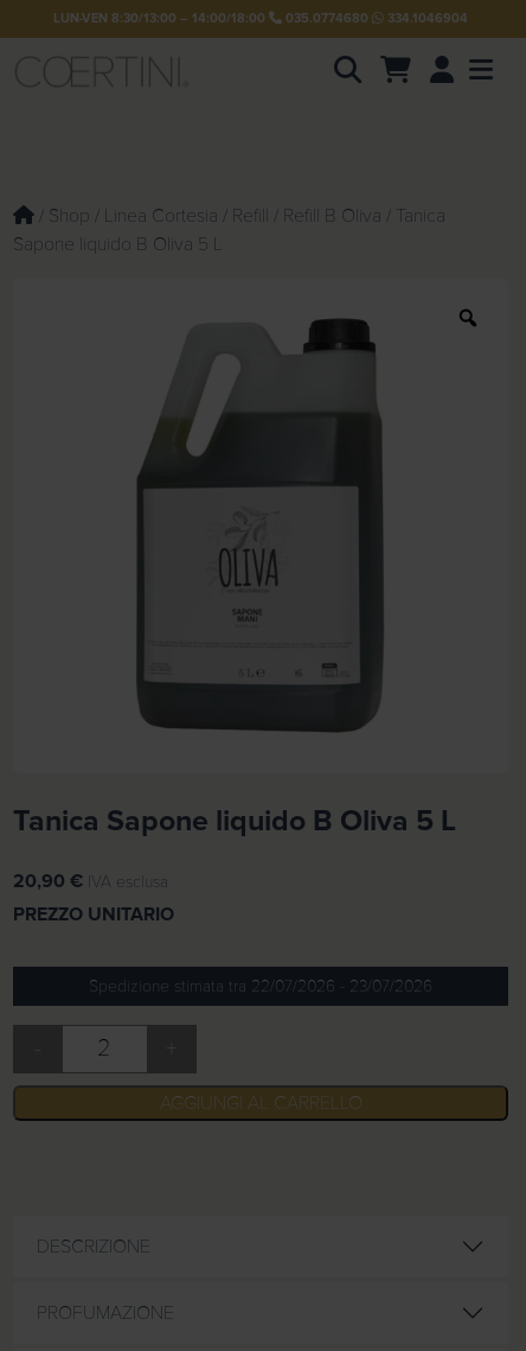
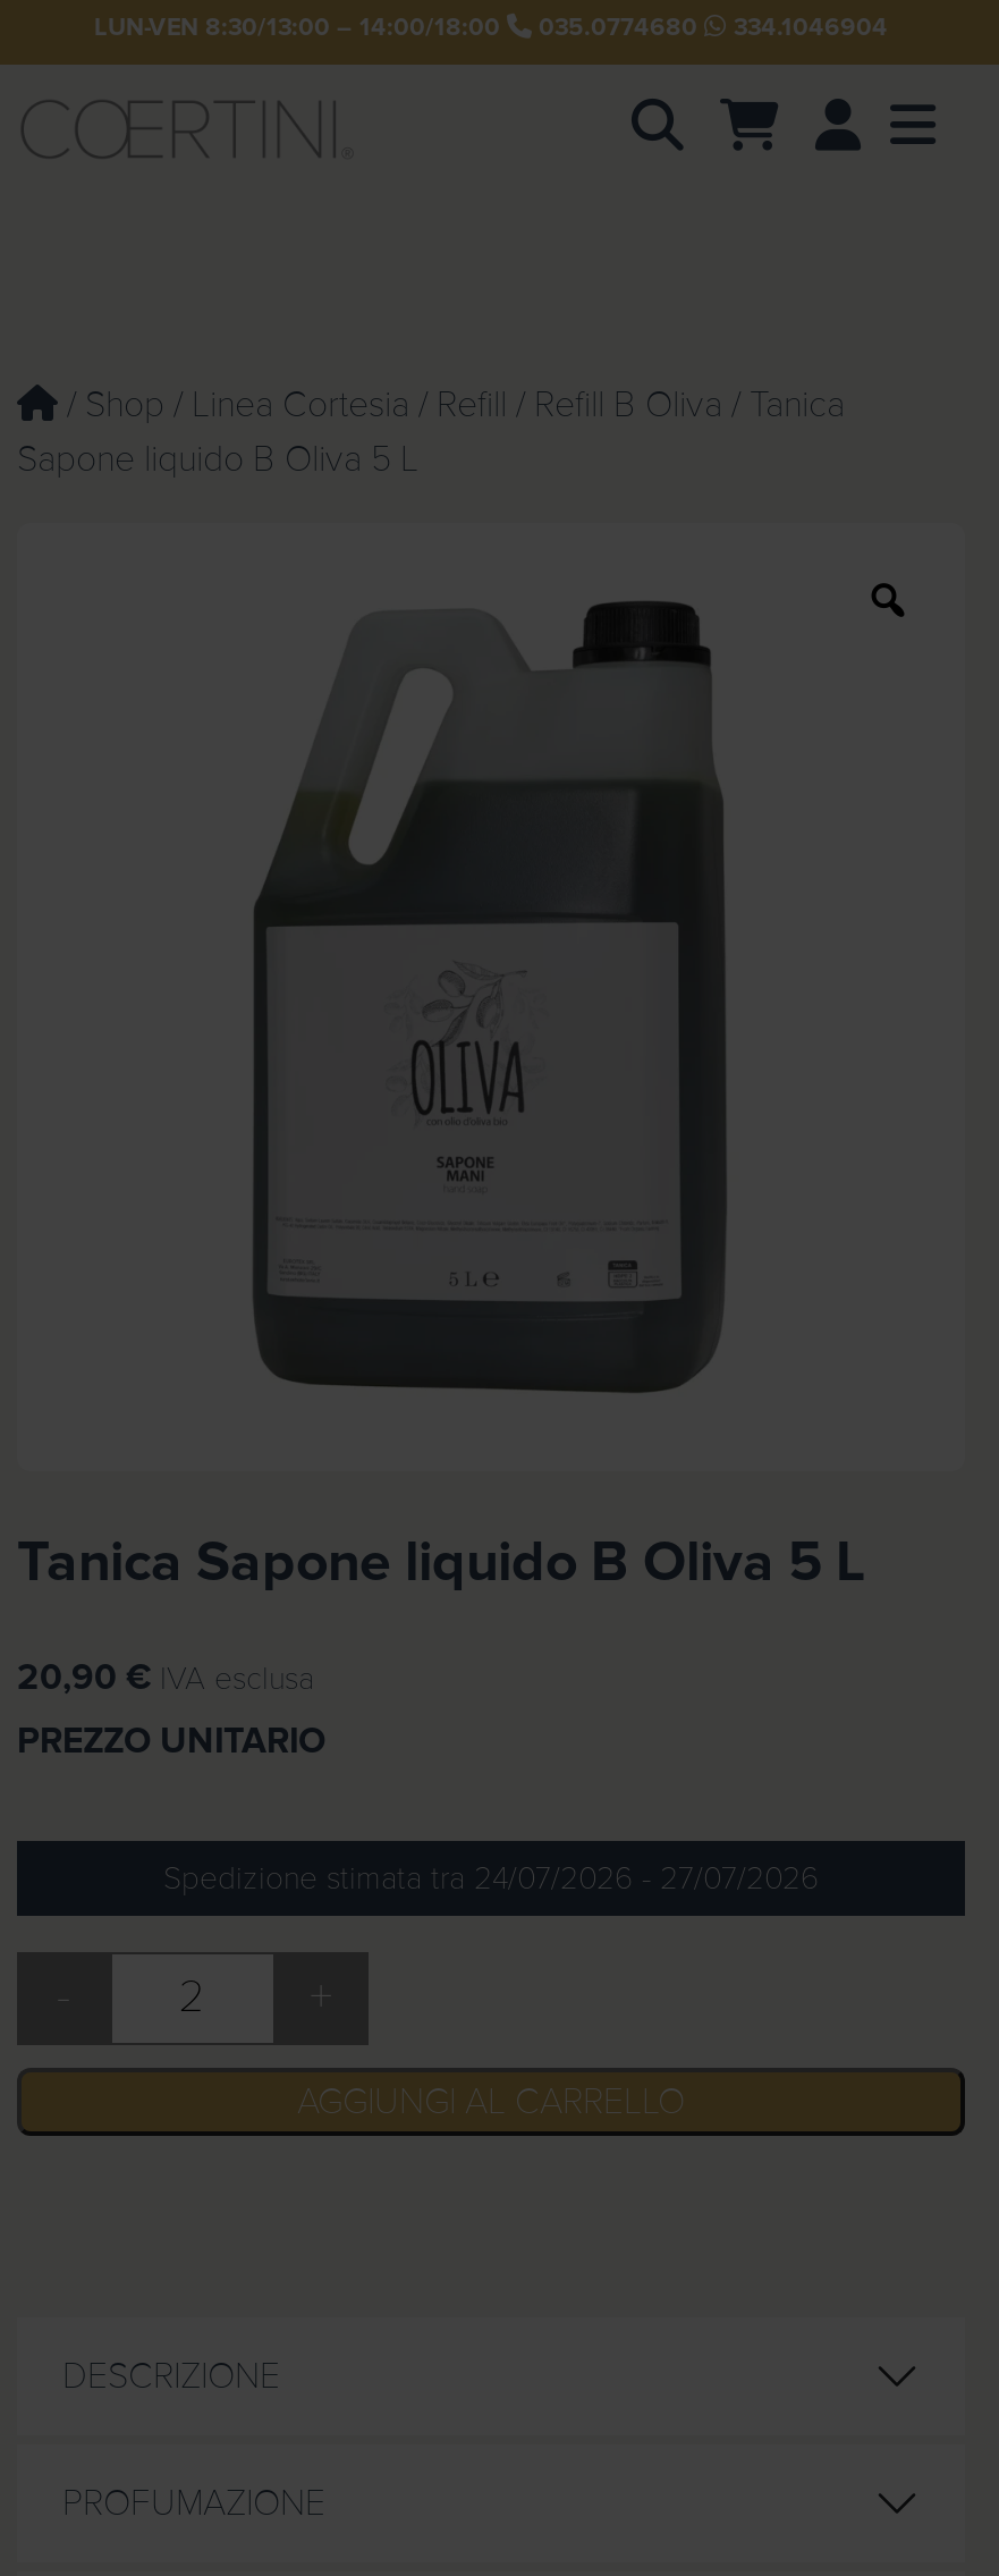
[89,976,432,996] Spedizione stimata tra 22/07/2026 - 23/07/2026 -> [163,1859,819,1898] Spedizione stimata tra 24/07/2026 - 27/07/2026

